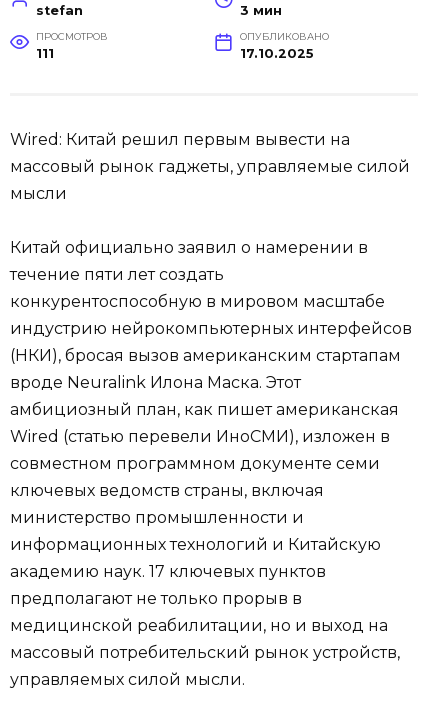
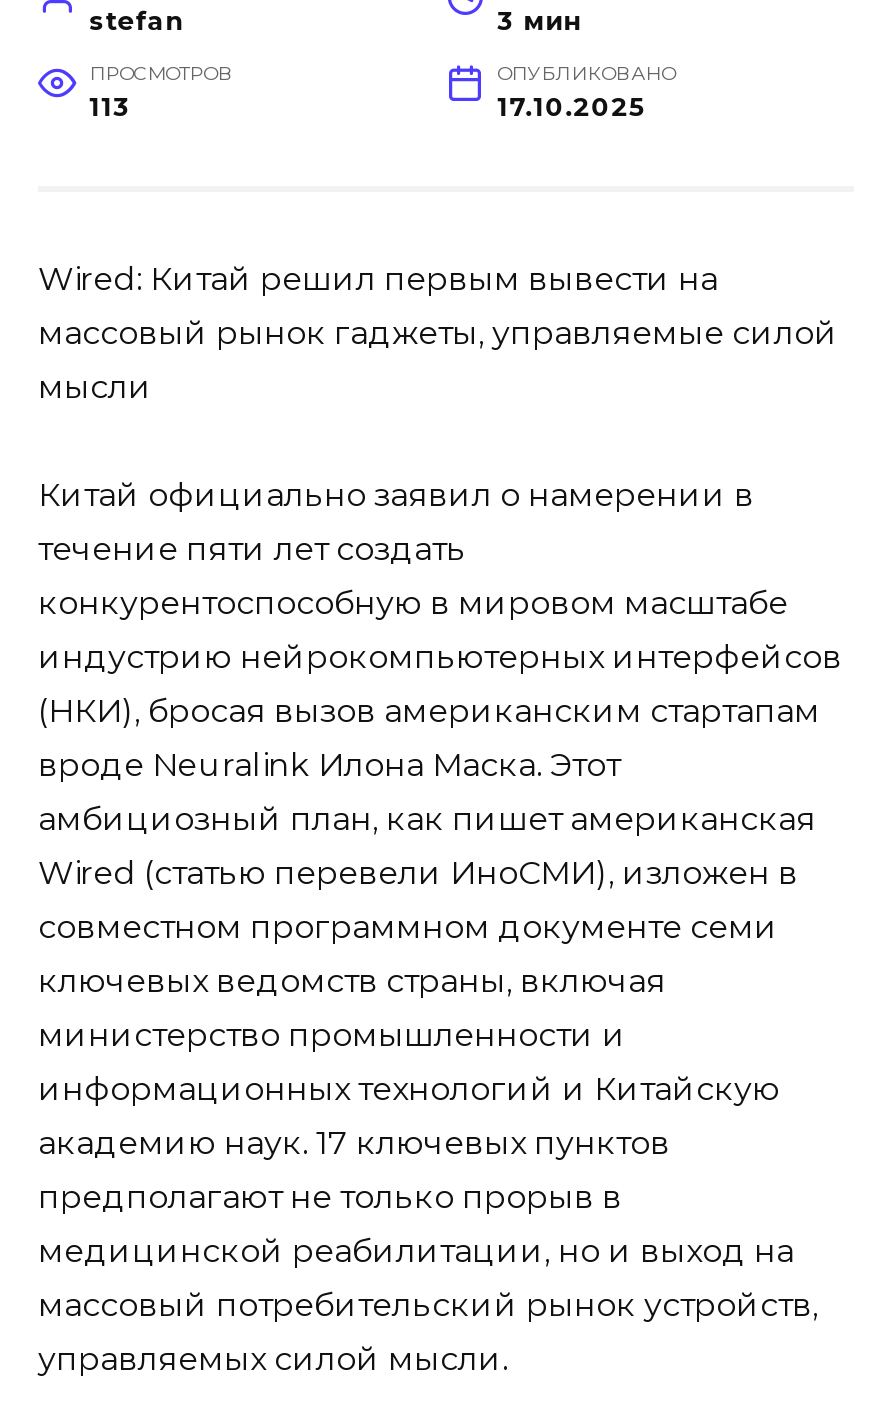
[36,46,54,61] 111 -> [89,92,131,122] 113

